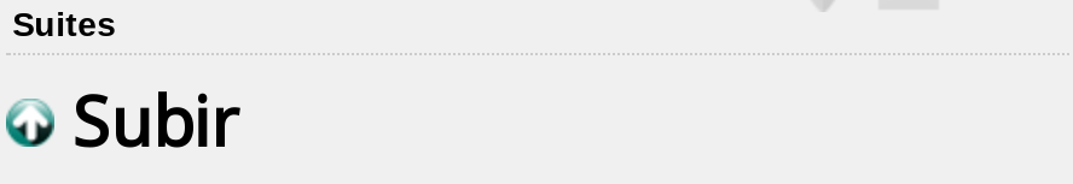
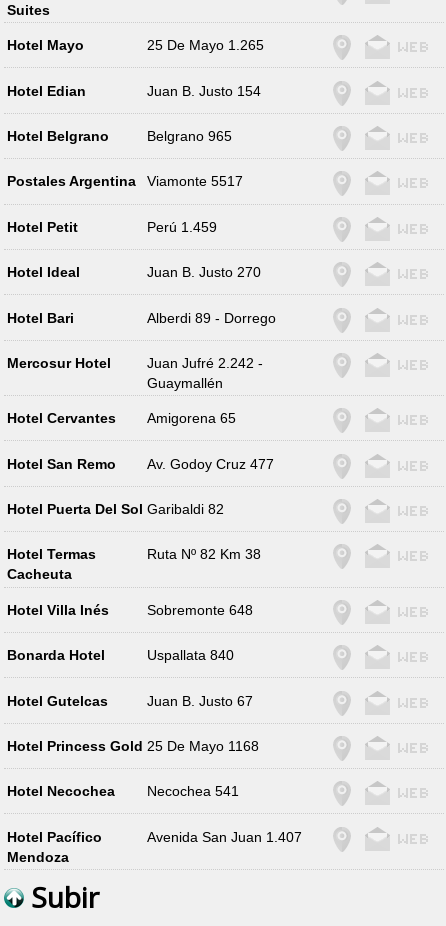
none -> [7,37,276,582] Hotel Mayo | 25 De Mayo 1.265 | Hotel Edian | Juan B. Justo 154 | Hotel Belgrano | Belgrano 965 | Postales Argentina | Viamonte 5517 | Hotel Petit | Perú 1.459 | Hotel Ideal | Juan B. Justo 270 | Hotel Bari | Alberdi 89 - Dorrego | Mercosur Hotel | Juan Jufré 2.242 - | Guaymallén | Hotel Cervantes | Amigorena 65 | Hotel San Remo | Av. Godoy Cruz 477 | Hotel Puerta Del Sol Garibaldi 82 | Hotel Termas | Cacheuta
none -> [7,546,261,865] Ruta Nº 82 Km 38 | Hotel Villa Inés | Sobremonte 648 | Bonarda Hotel | Uspallata 840 | Hotel Gutelcas | Juan B. Justo 67 | Hotel Princess Gold 25 De Mayo 1168 | Hotel Necochea | Necochea 541 | Hotel Pacífico | Mendoza
none -> [147,829,302,845] Avenida San Juan 1.407

